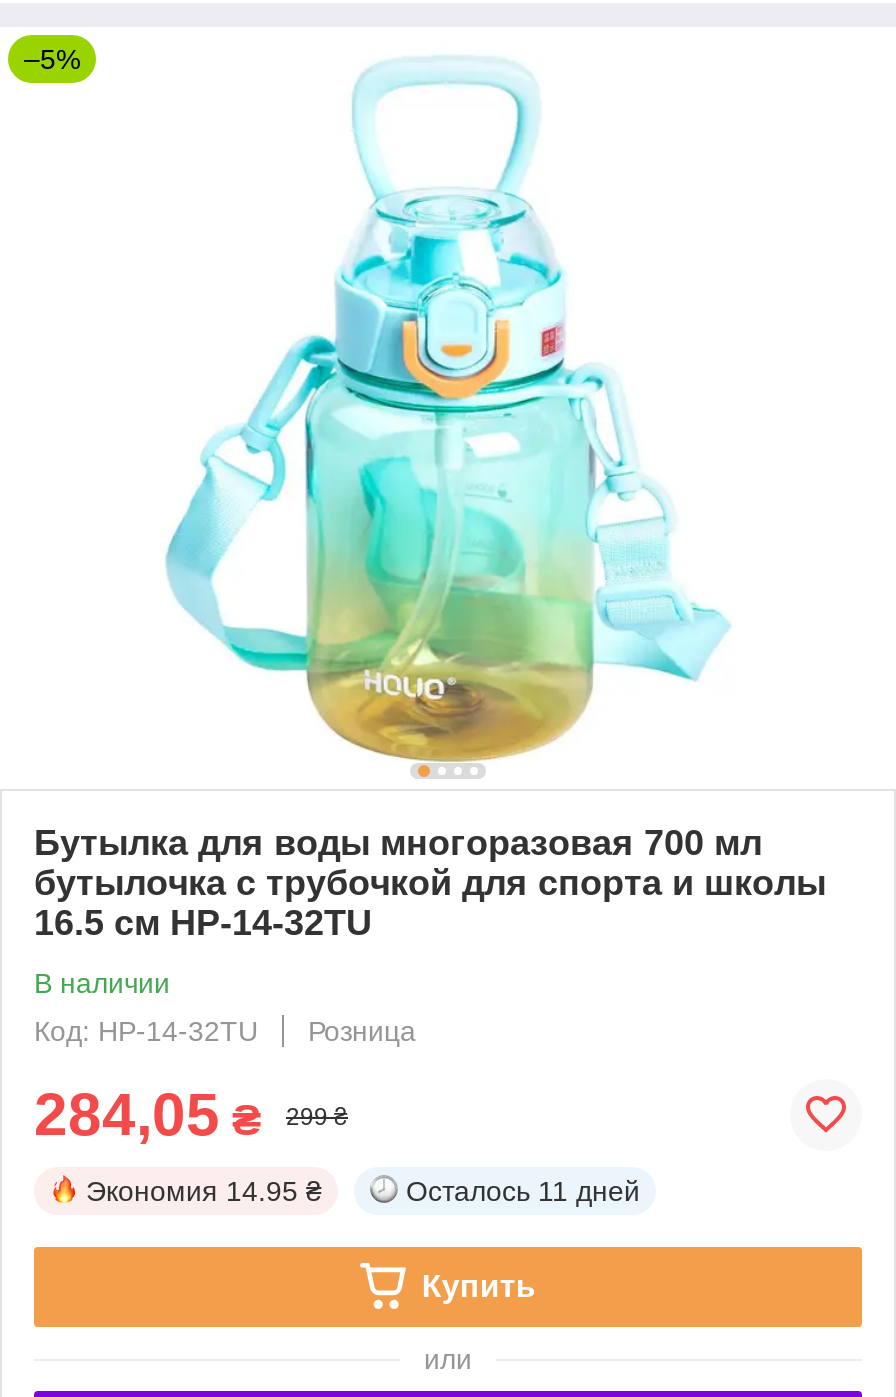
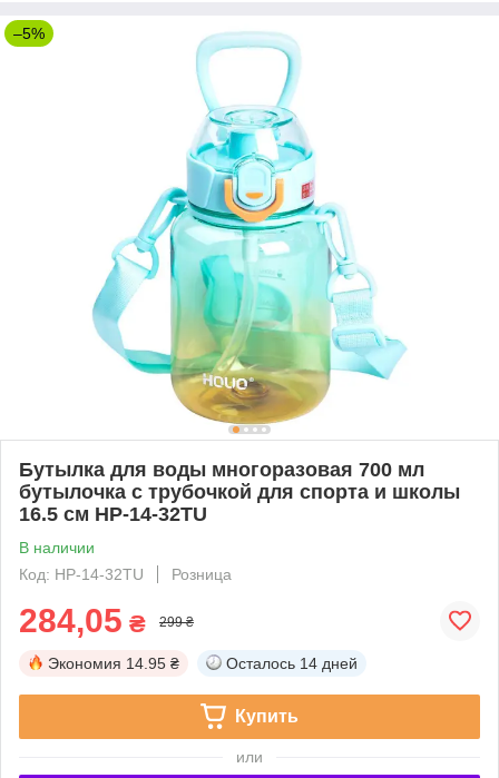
[406,1175,640,1207] Осталось 11 дней -> [226,654,358,672] Осталось 14 дней

